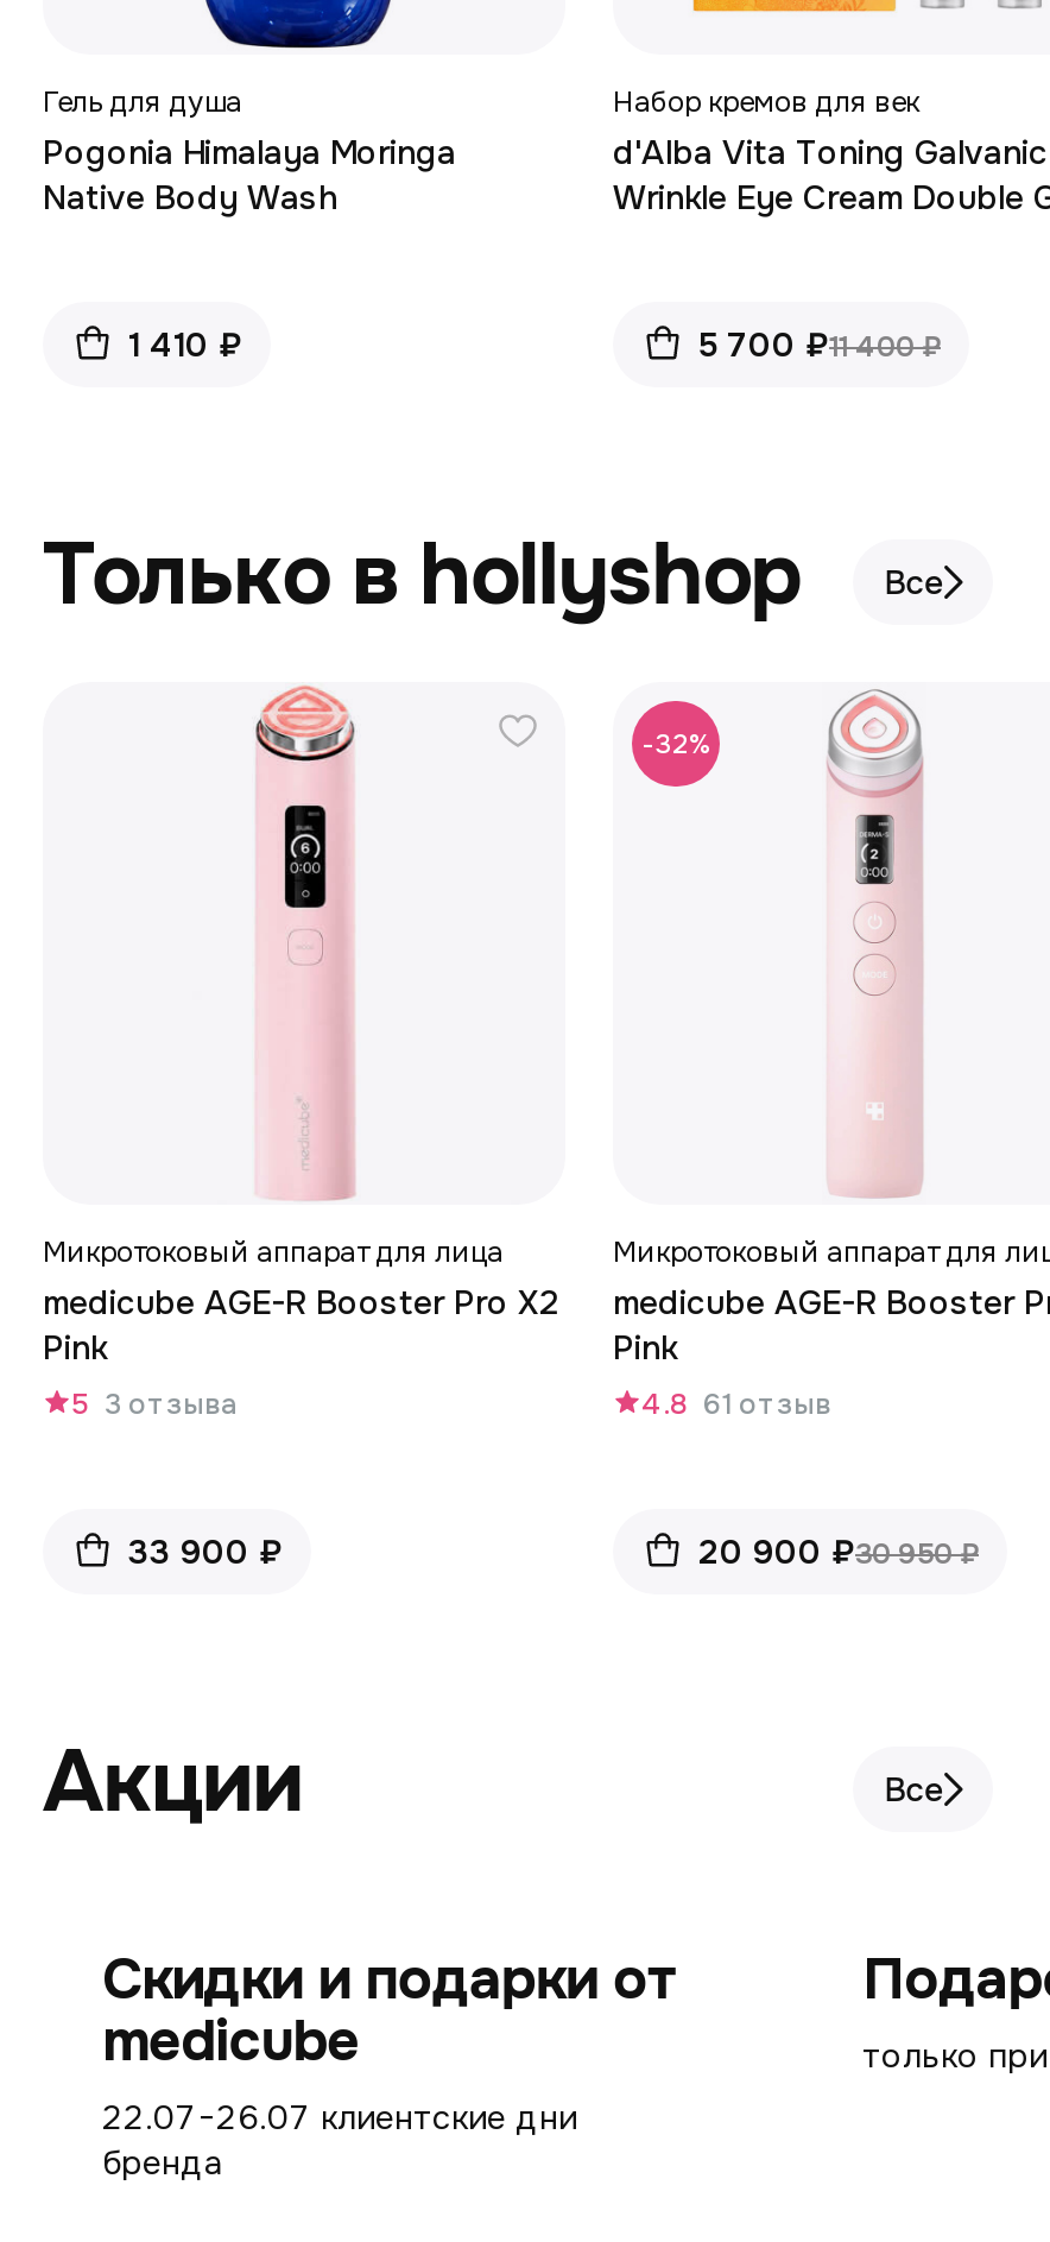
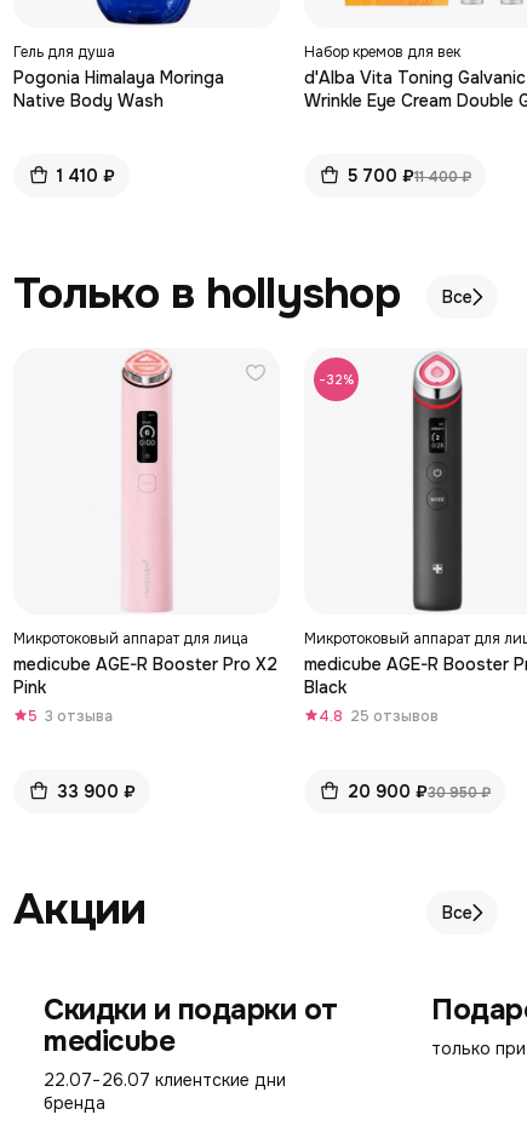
[827,696,922,1198] [image] -> [412,354,463,612] [image]
[613,1325,831,1422] Pink | 4.8 61 отзыв -> [304,676,439,725] Black | 4.8 25 отзывов

